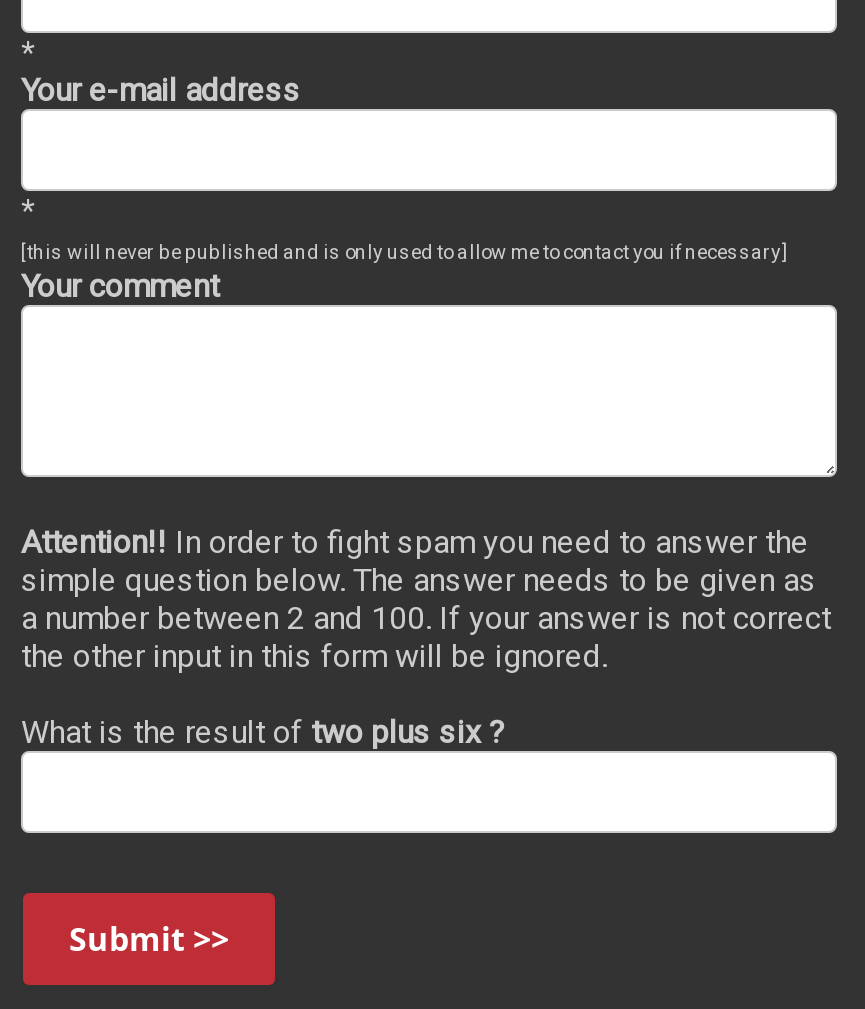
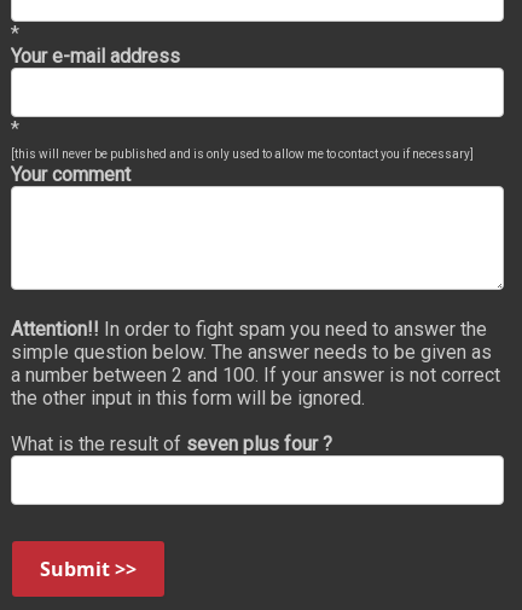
[21,712,505,750] What is the result of two plus six ? -> [11,432,332,455] What is the result of seven plus four ?

